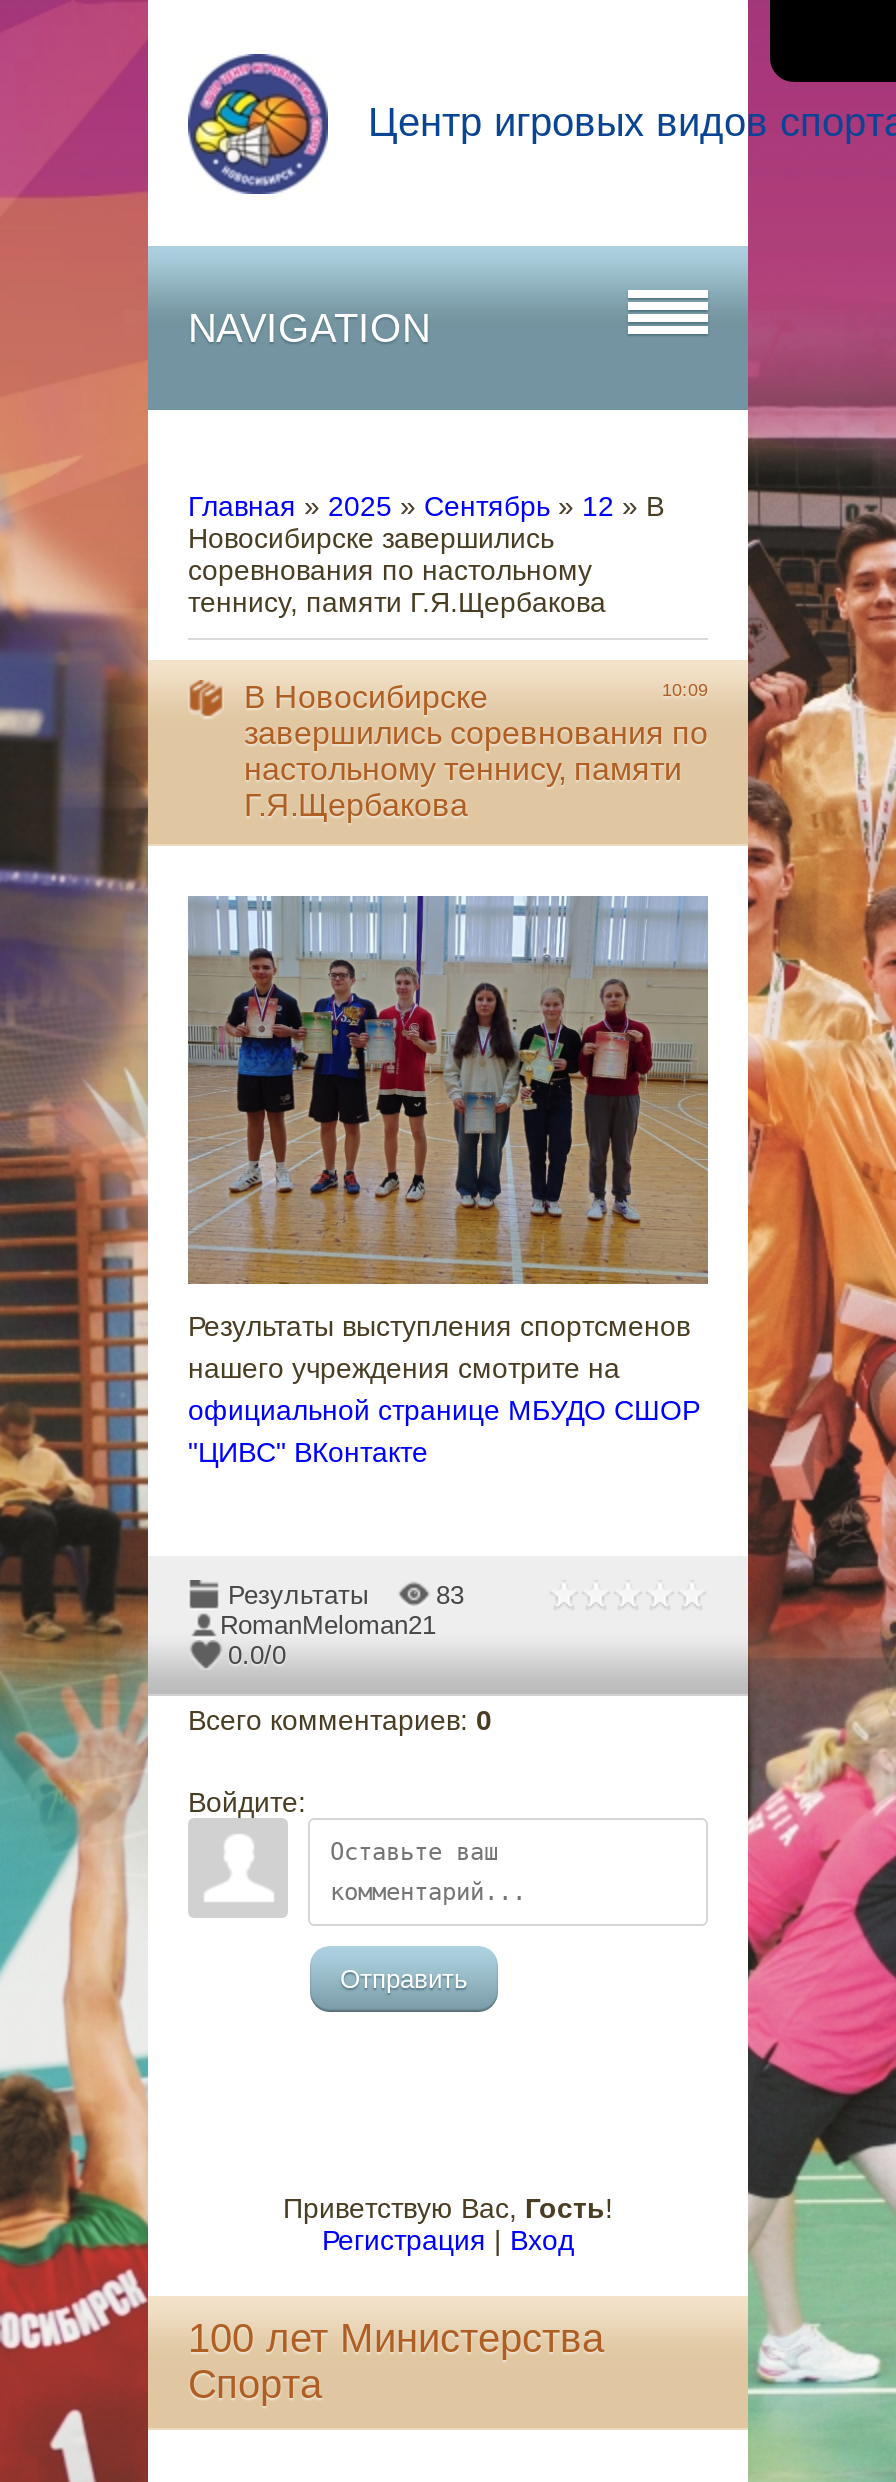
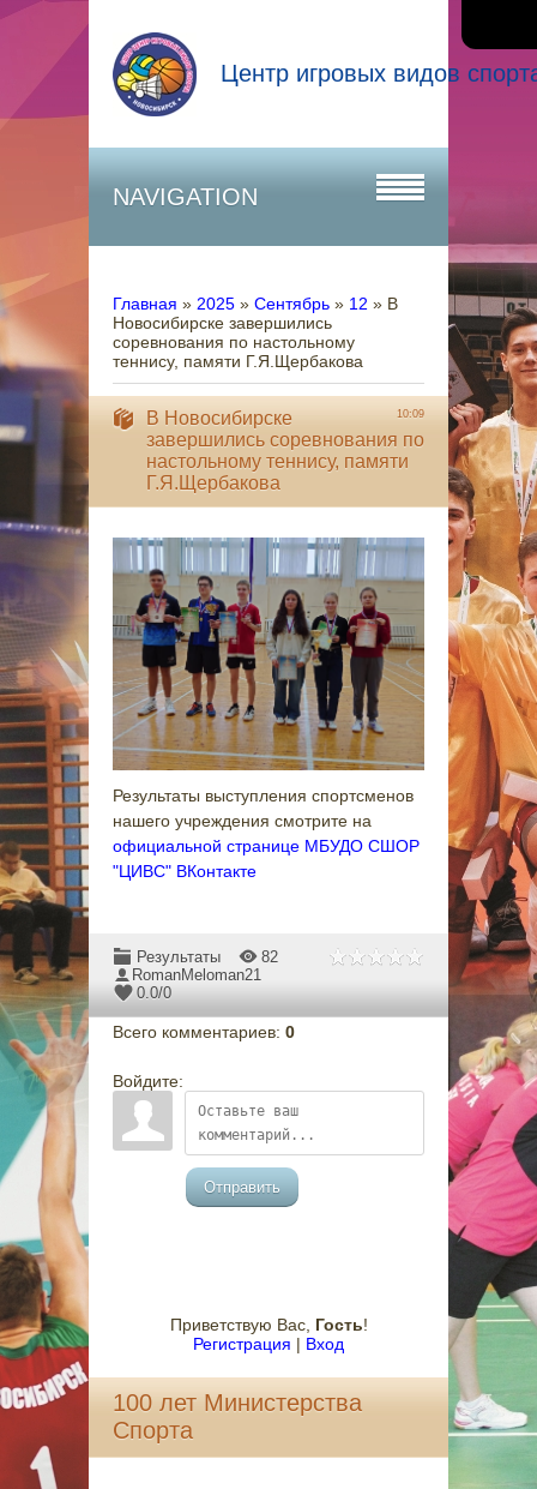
[436,1580,464,1610] 83 -> [261,948,278,966] 82

